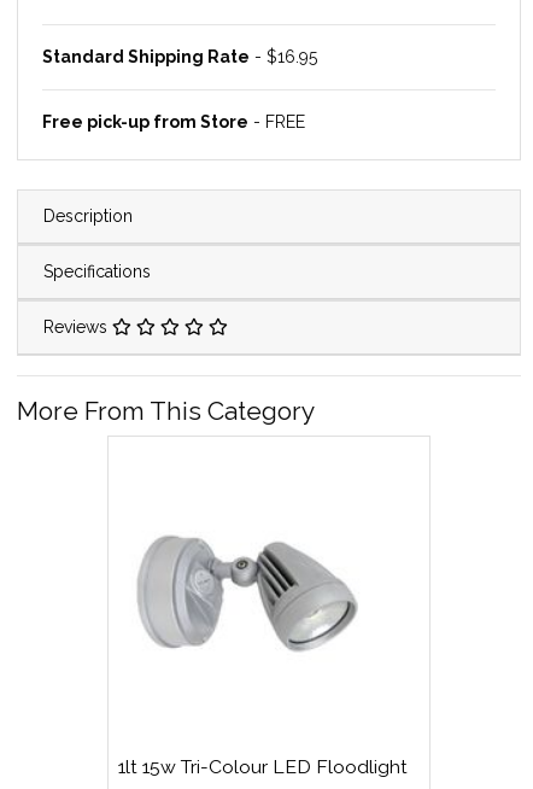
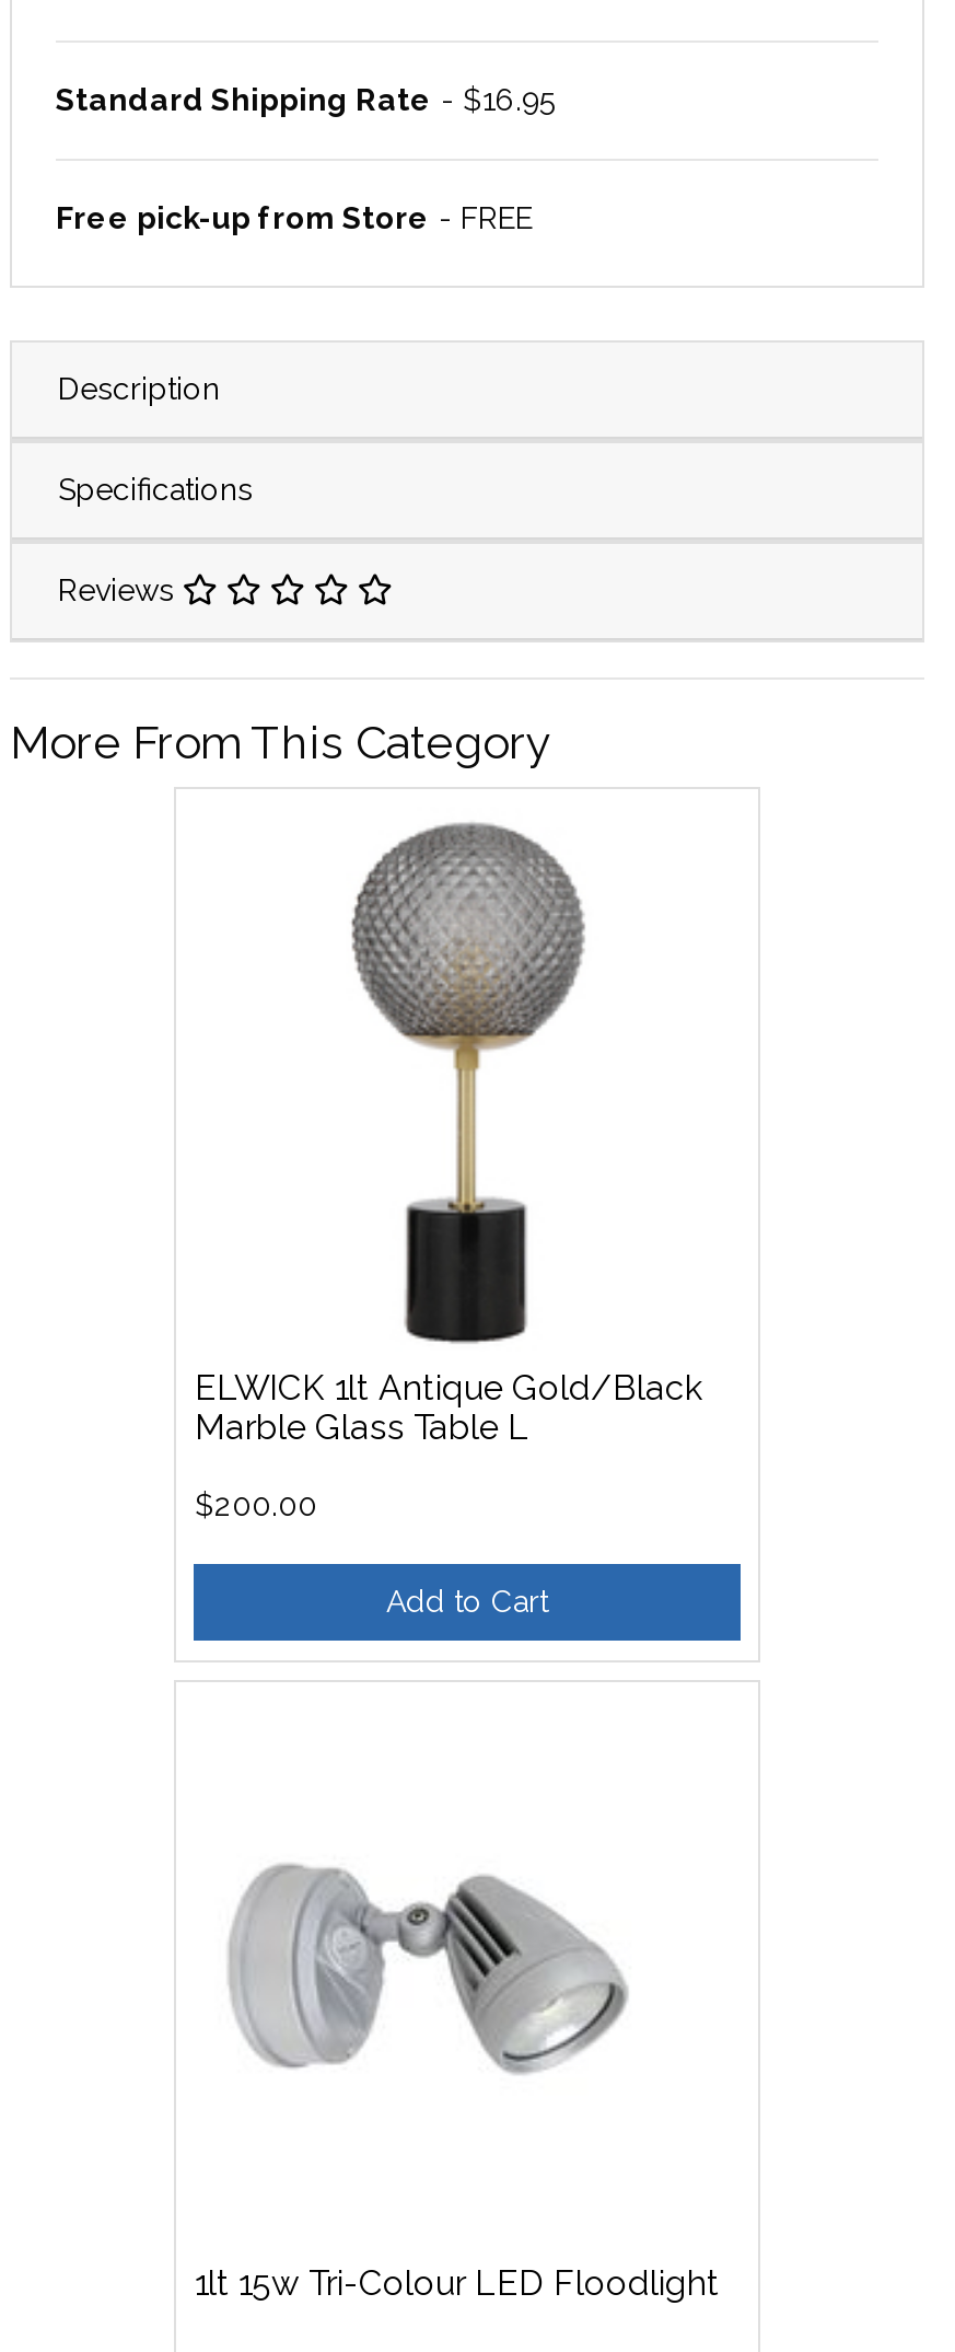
none -> [195,822,702,1620] [image] | ELWICK 1lt Antique Gold/Black | Marble Glass Table L | $200.00 | Add to Cart

